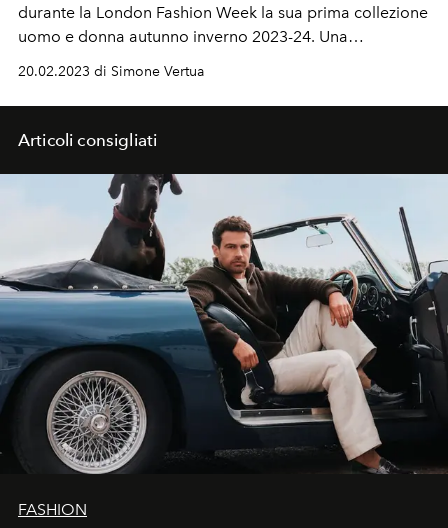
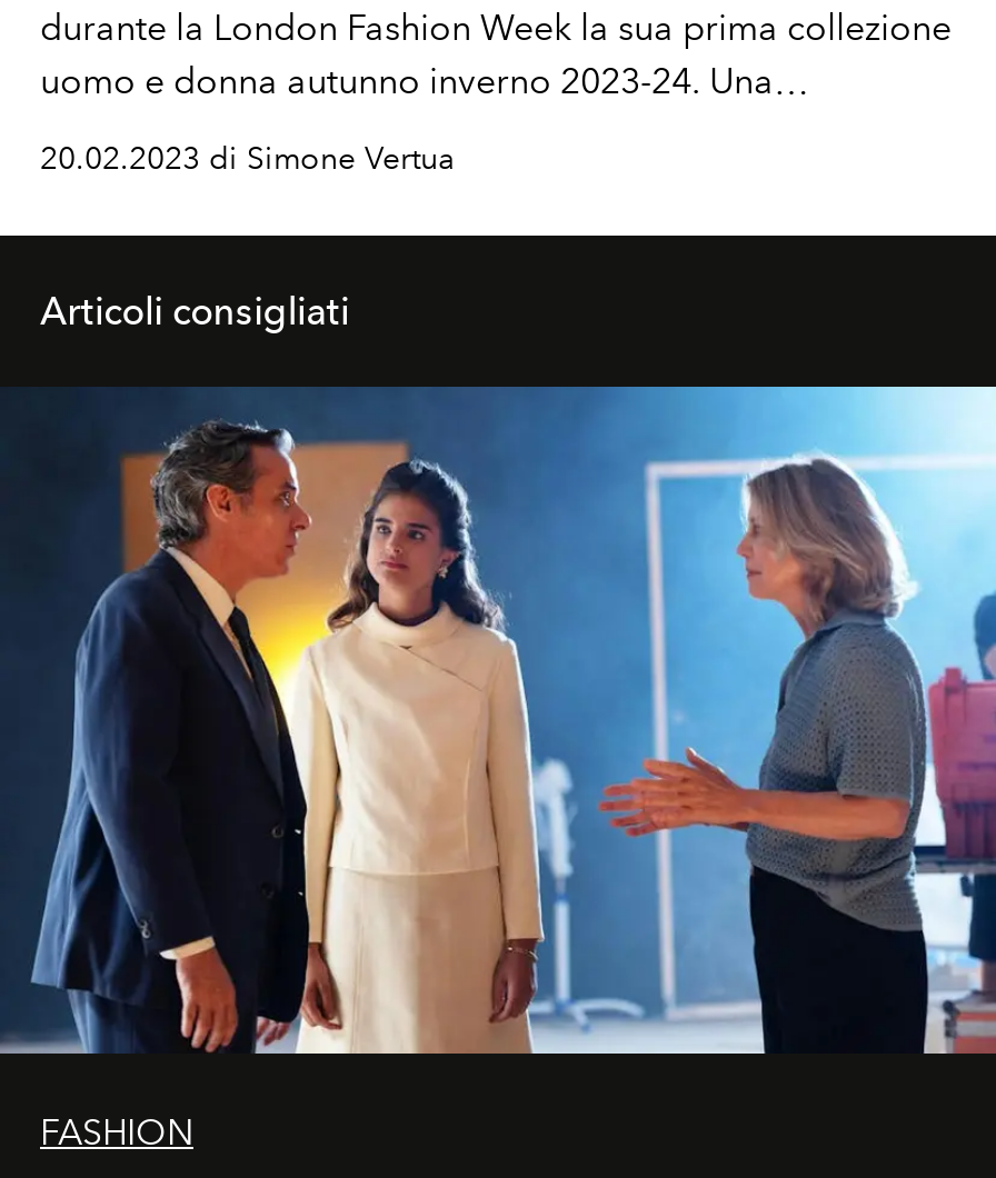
[3,173,445,475] [image] -> [7,385,989,1056] [image]

